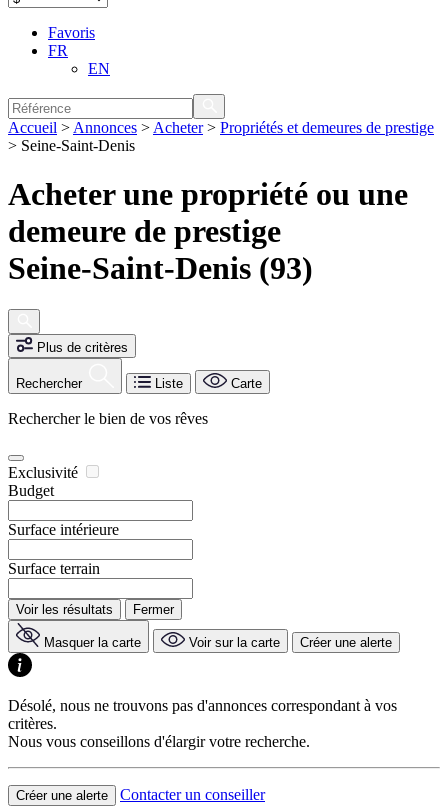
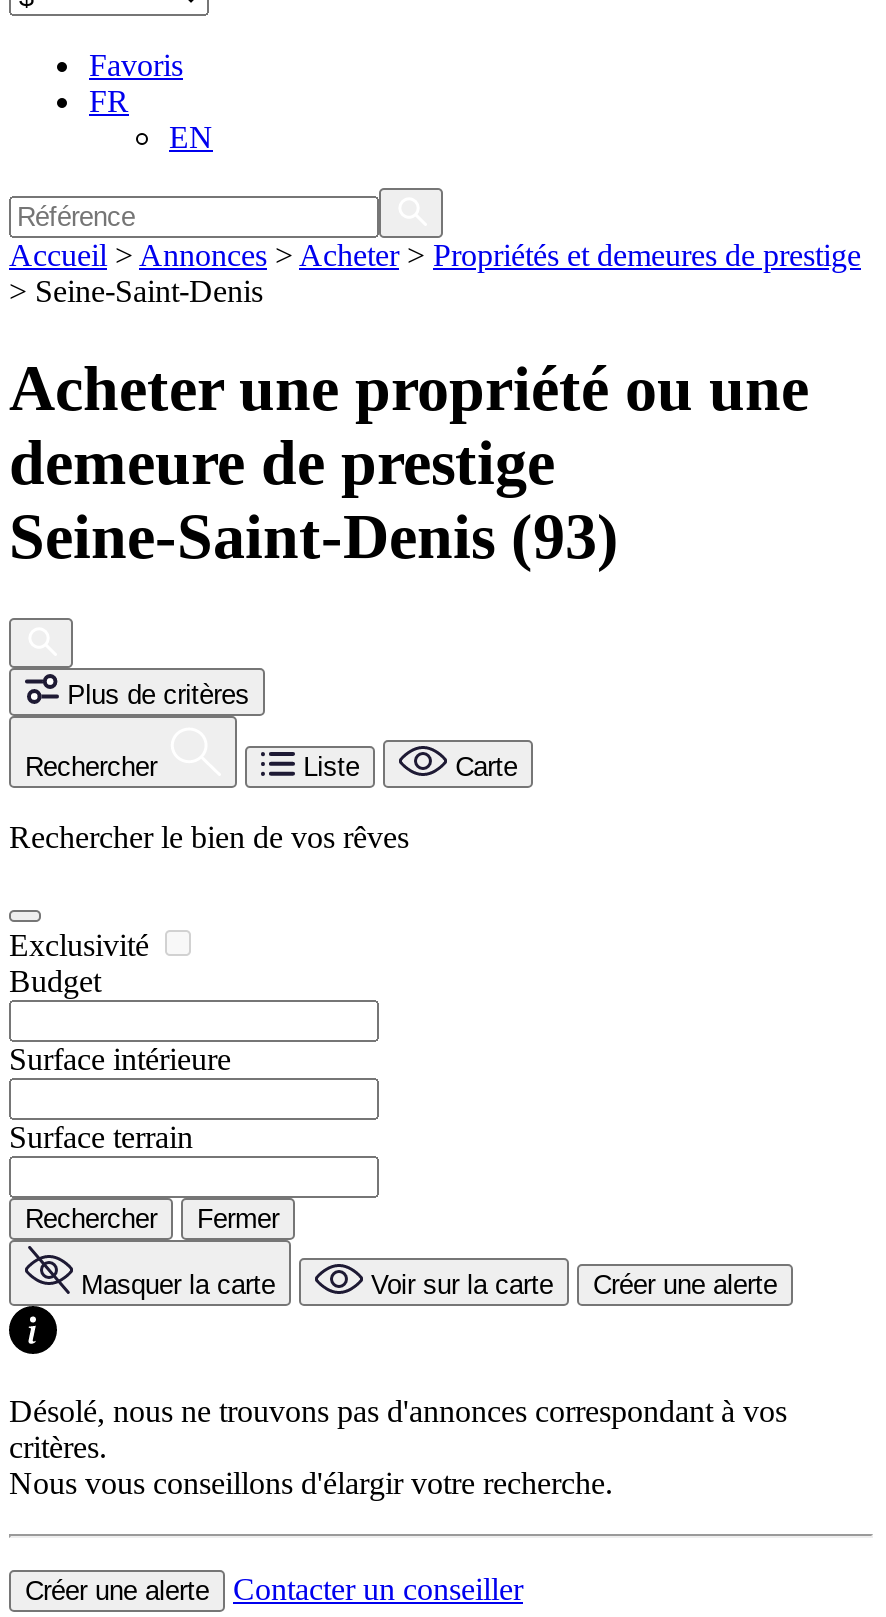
[16,602,113,617] Voir les résultats -> [25,1205,157,1235] Rechercher

